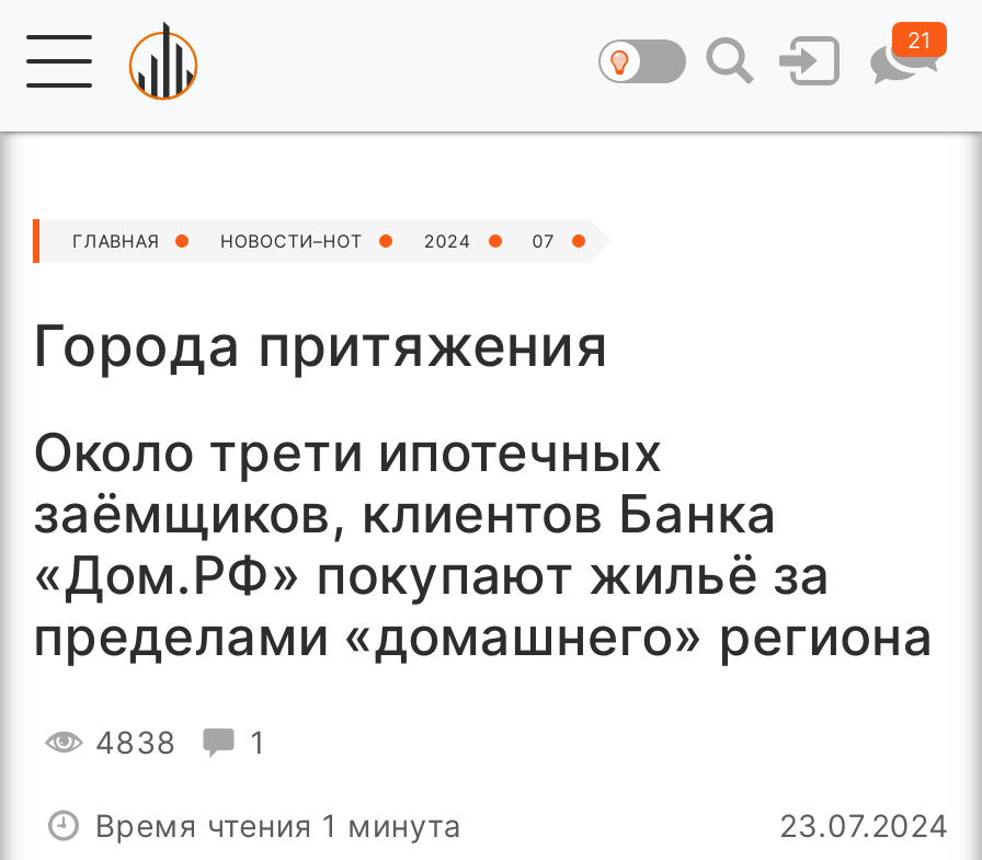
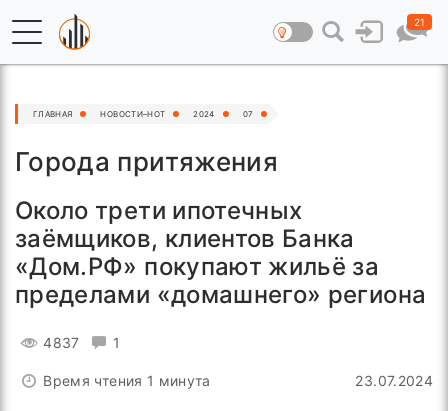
[95,723,266,760] 4838 1 -> [43,334,120,351] 4837 1

